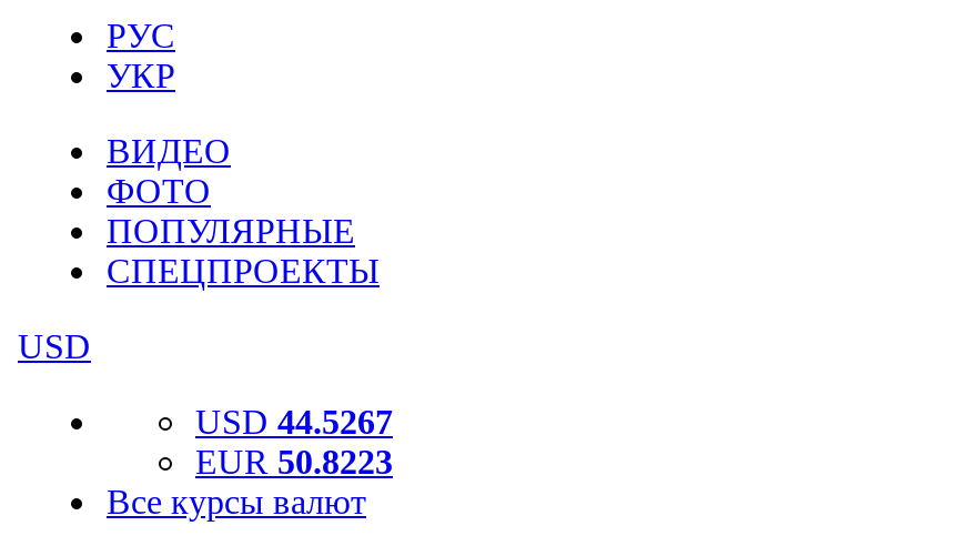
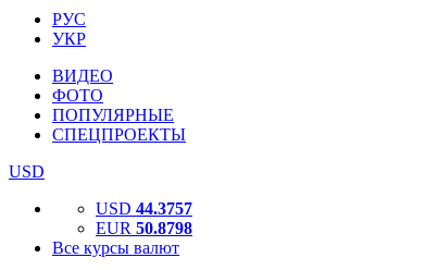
[195,403,393,441] USD 44.5267 -> [96,199,192,218] USD 44.3757
[195,443,393,481] EUR 50.8223 -> [96,219,192,237] EUR 50.8798

